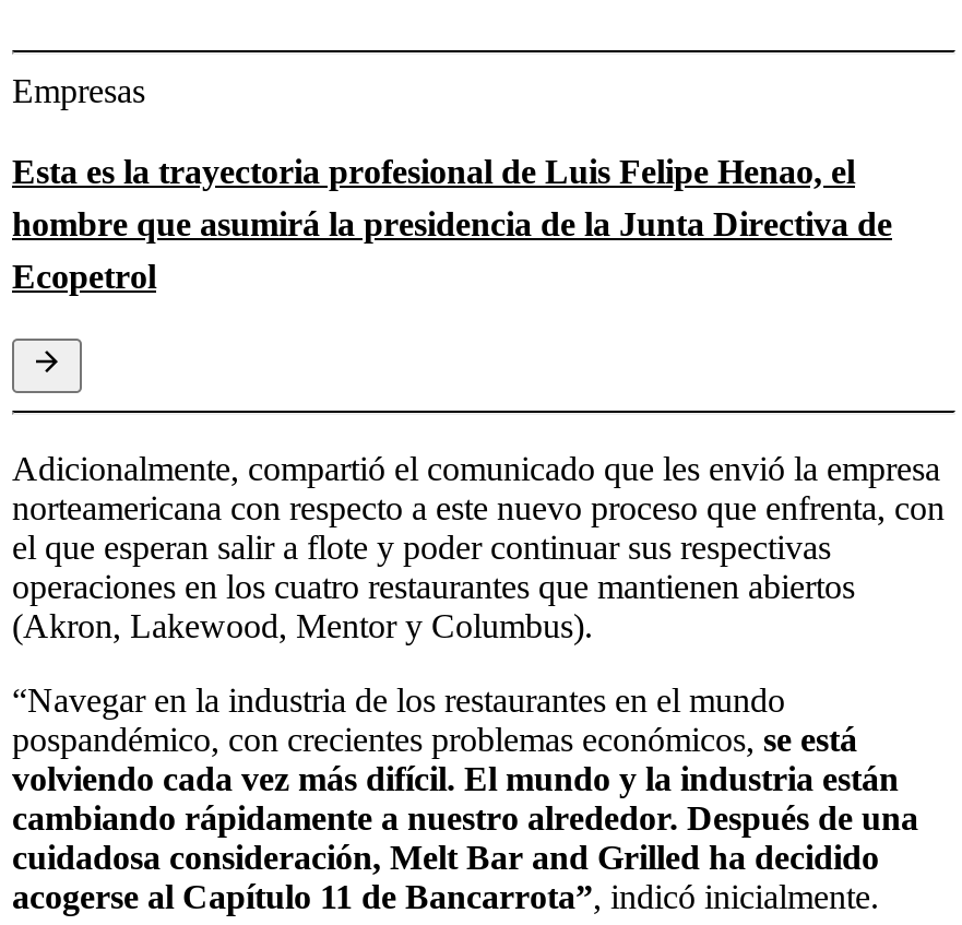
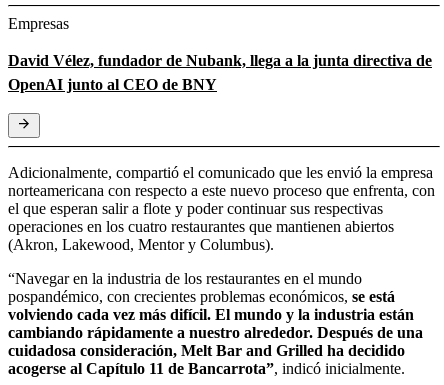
[12,152,892,294] Esta es la trayectoria profesional de Luis Felipe Henao, el | hombre que asumirá la presidencia de la Junta Directiva de | Ecopetrol -> [8,52,432,93] David Vélez, fundador de Nubank, llega a la junta directiva de | OpenAI junto al CEO de BNY

